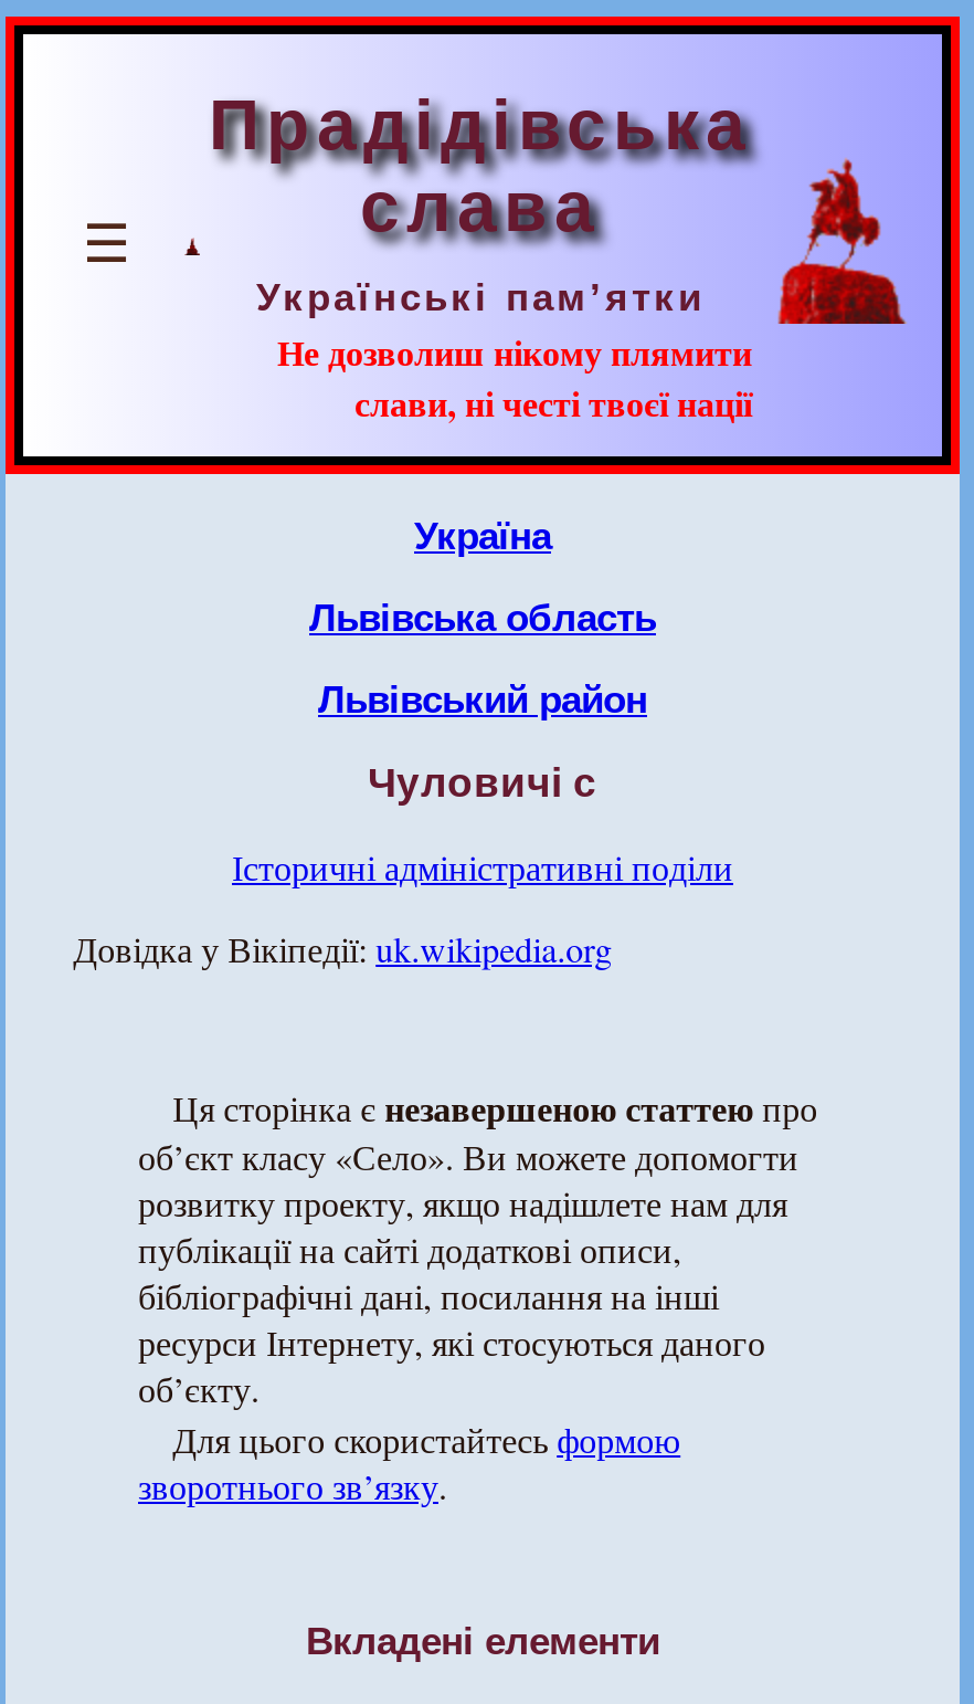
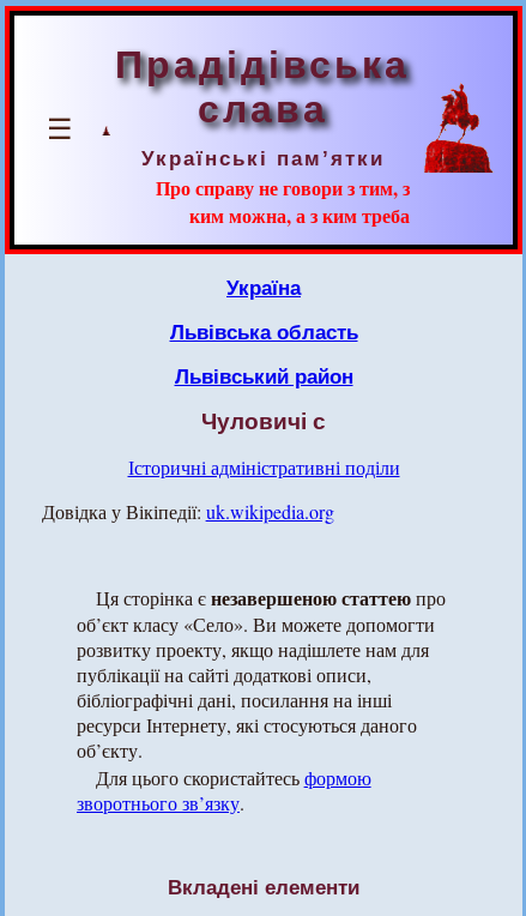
[277,326,752,428] Не дозволиш нікому плямити | слави, ні честі твоєї нації -> [156,174,410,229] Про справу не говори з тим, з | ким можна, а з ким треба

